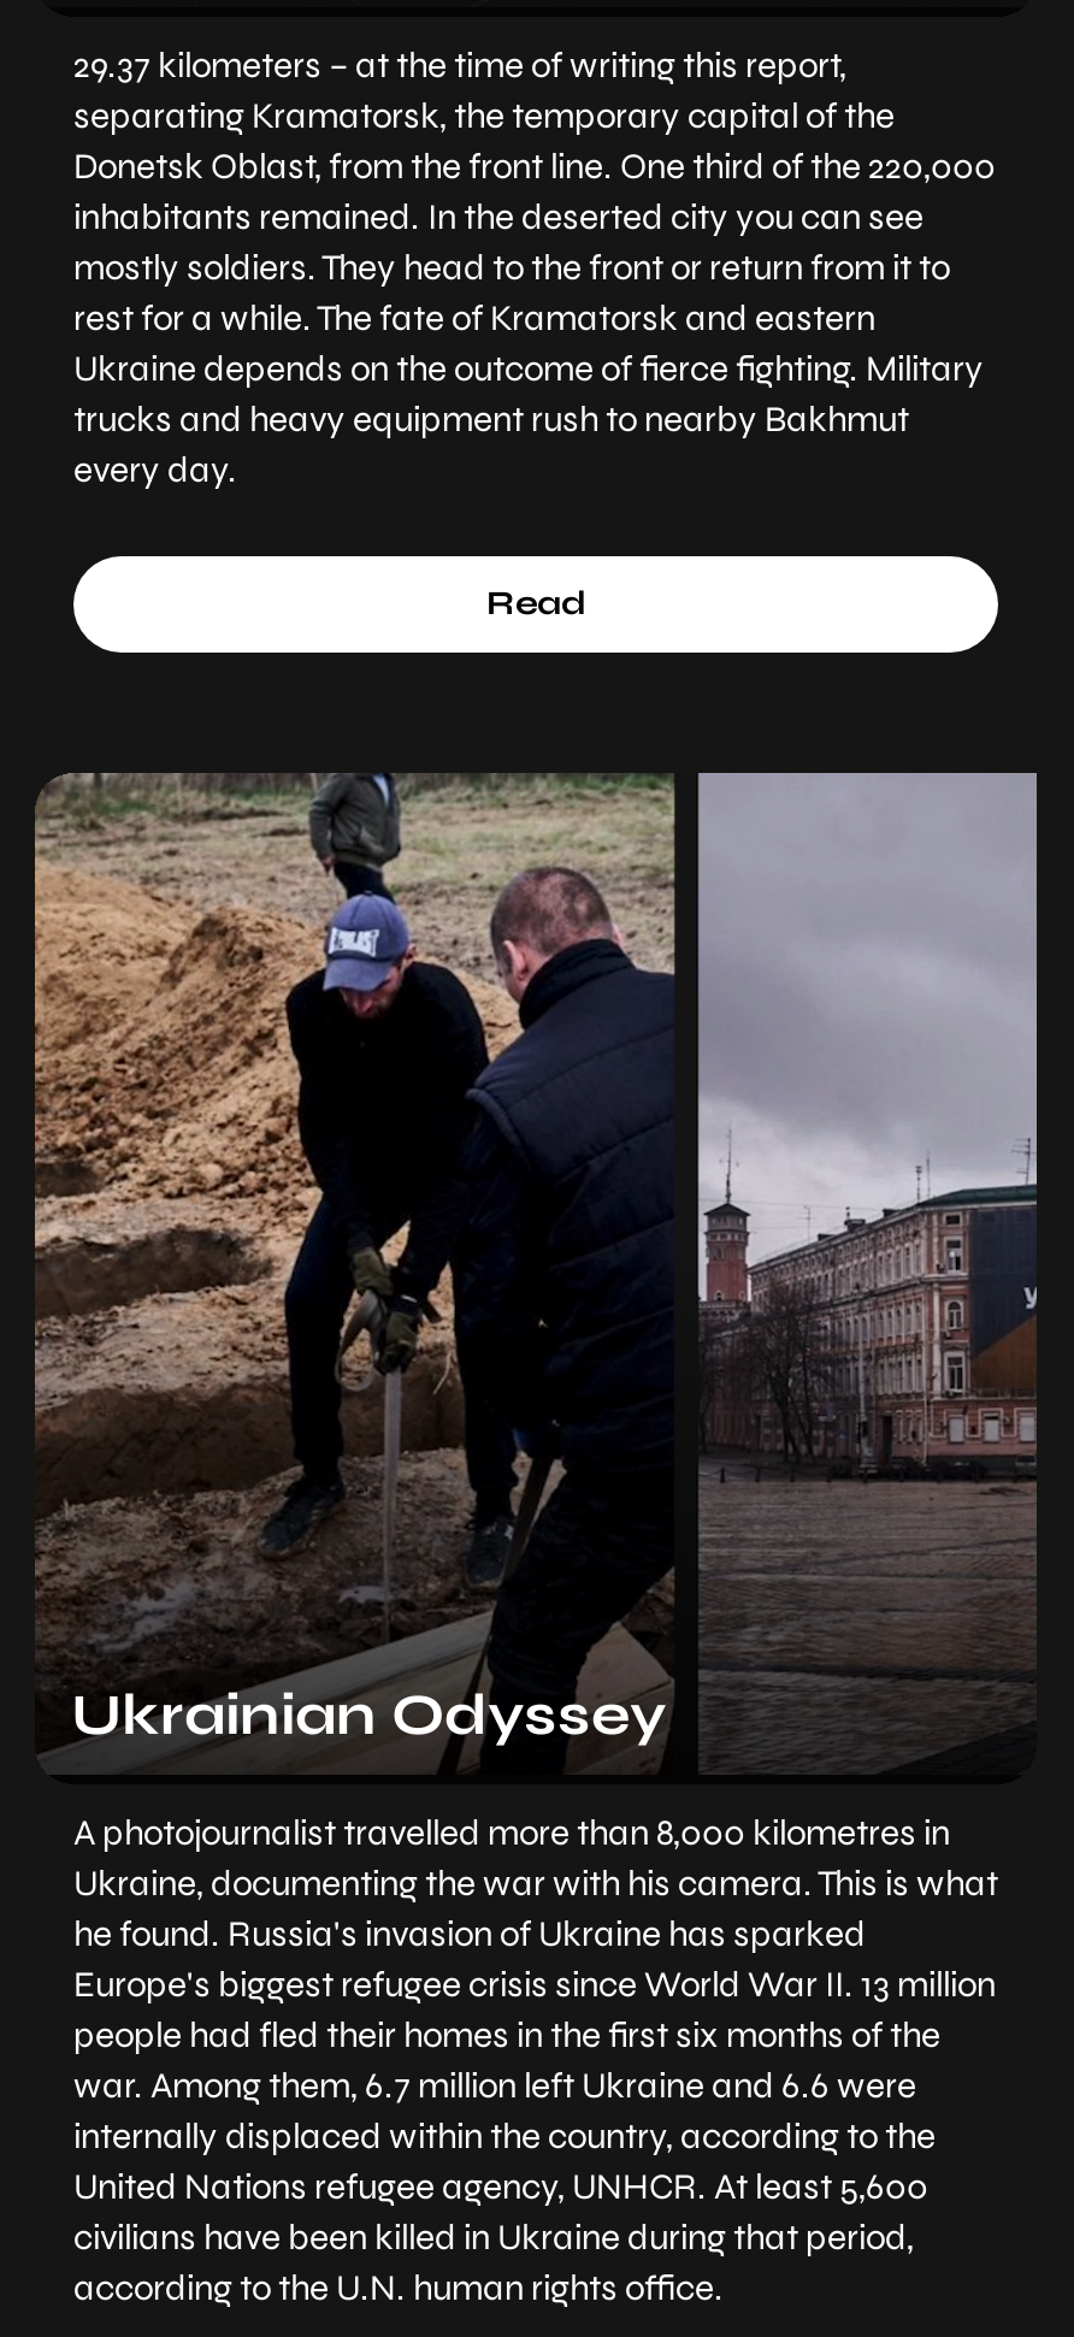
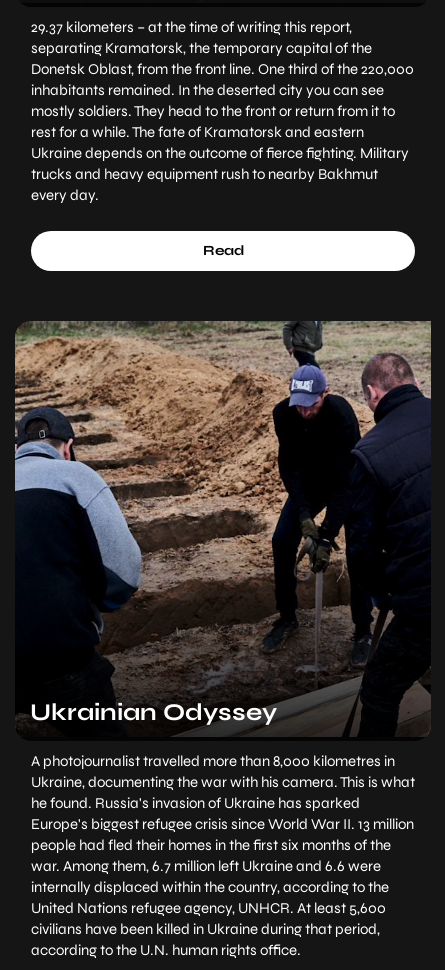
[33,771,1039,1772] [image] -> [14,321,431,736] [image]

